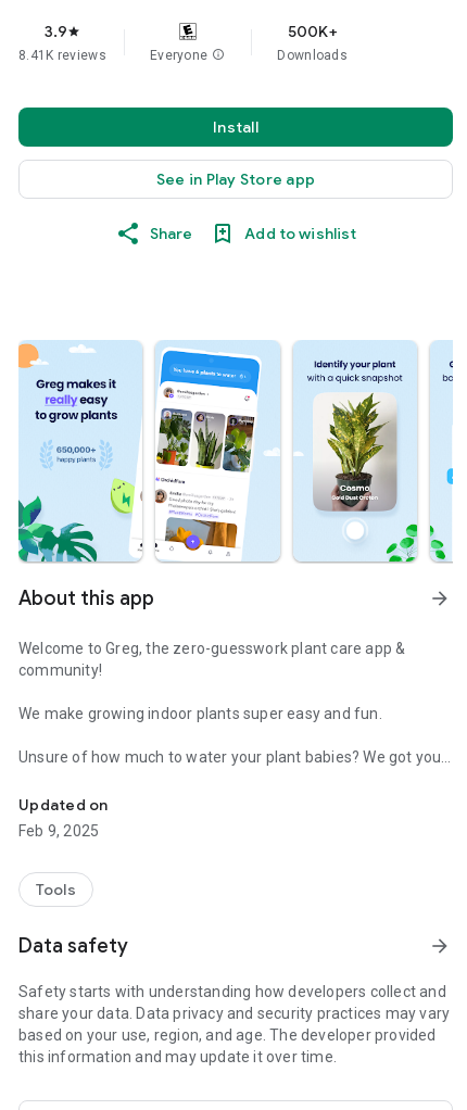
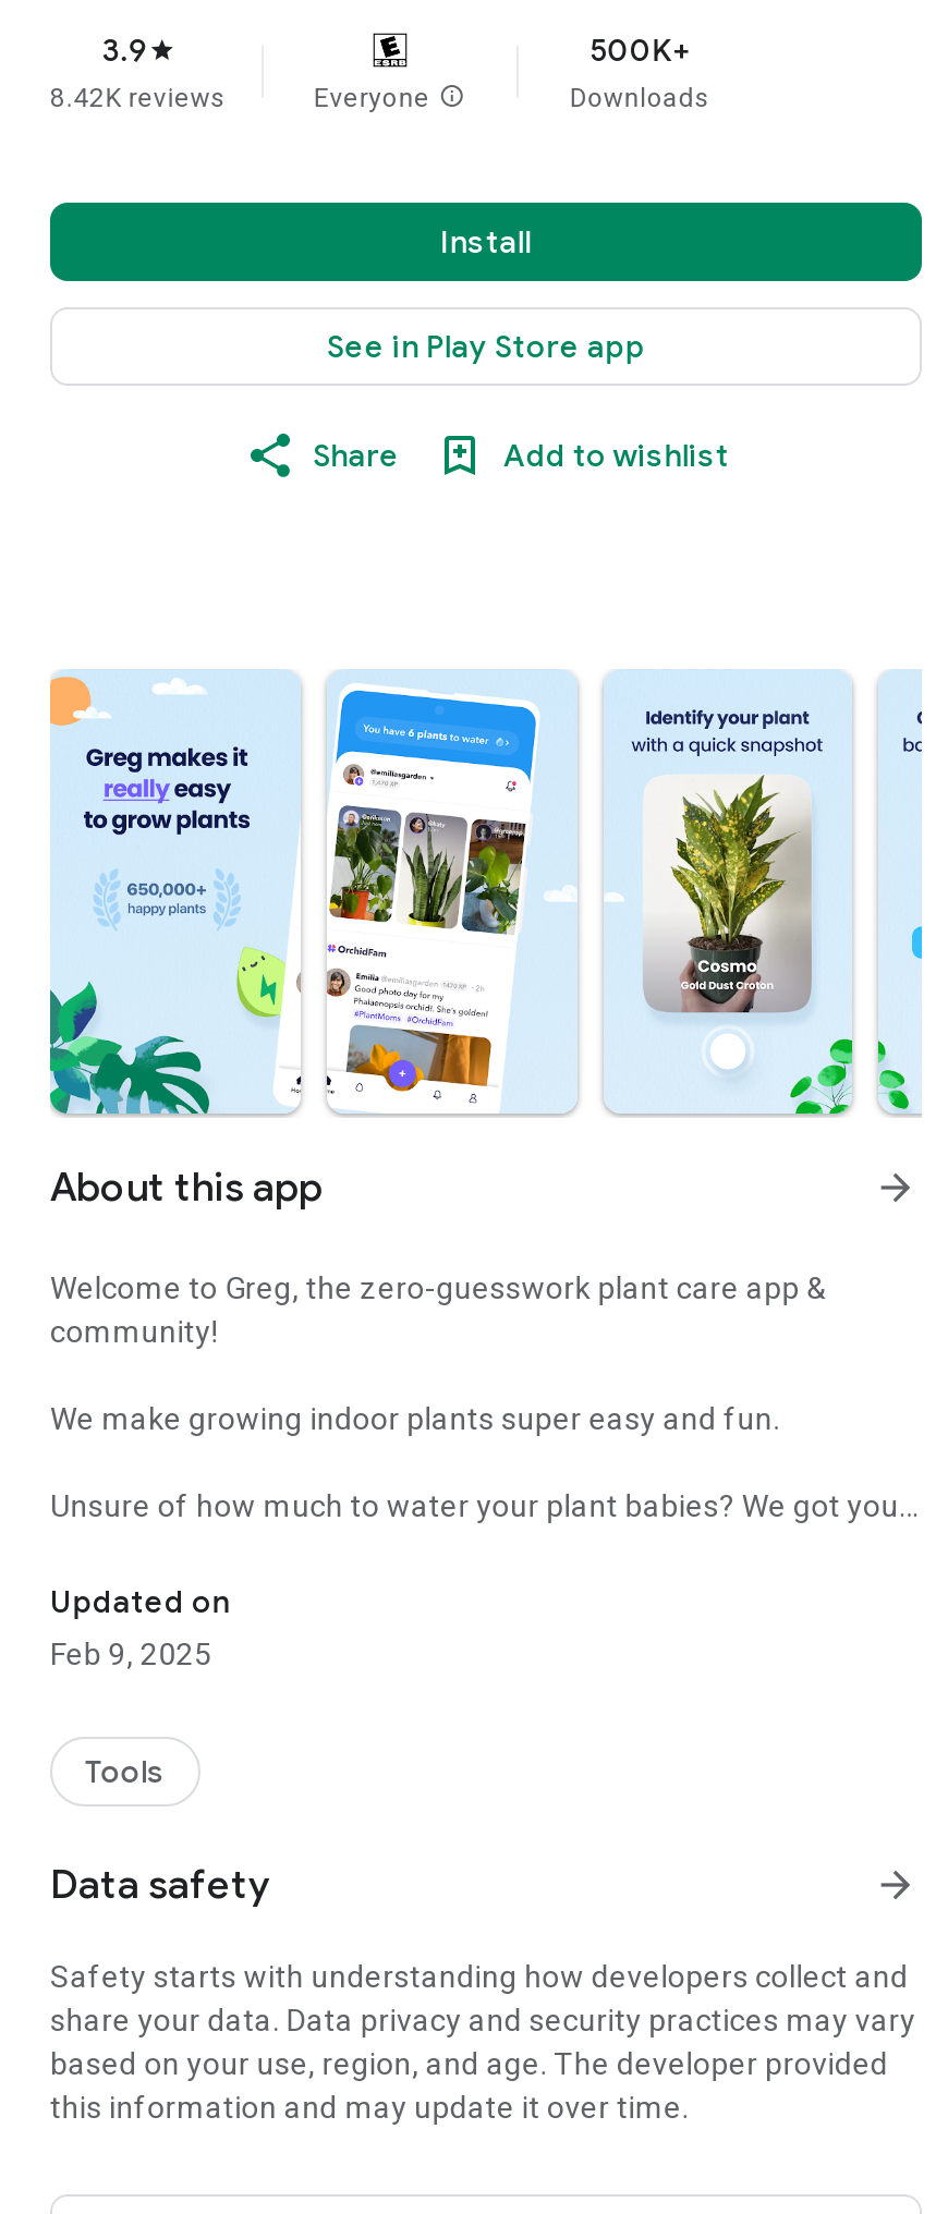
[18,48,106,63] 8.41K reviews -> [50,83,226,113] 8.42K reviews

